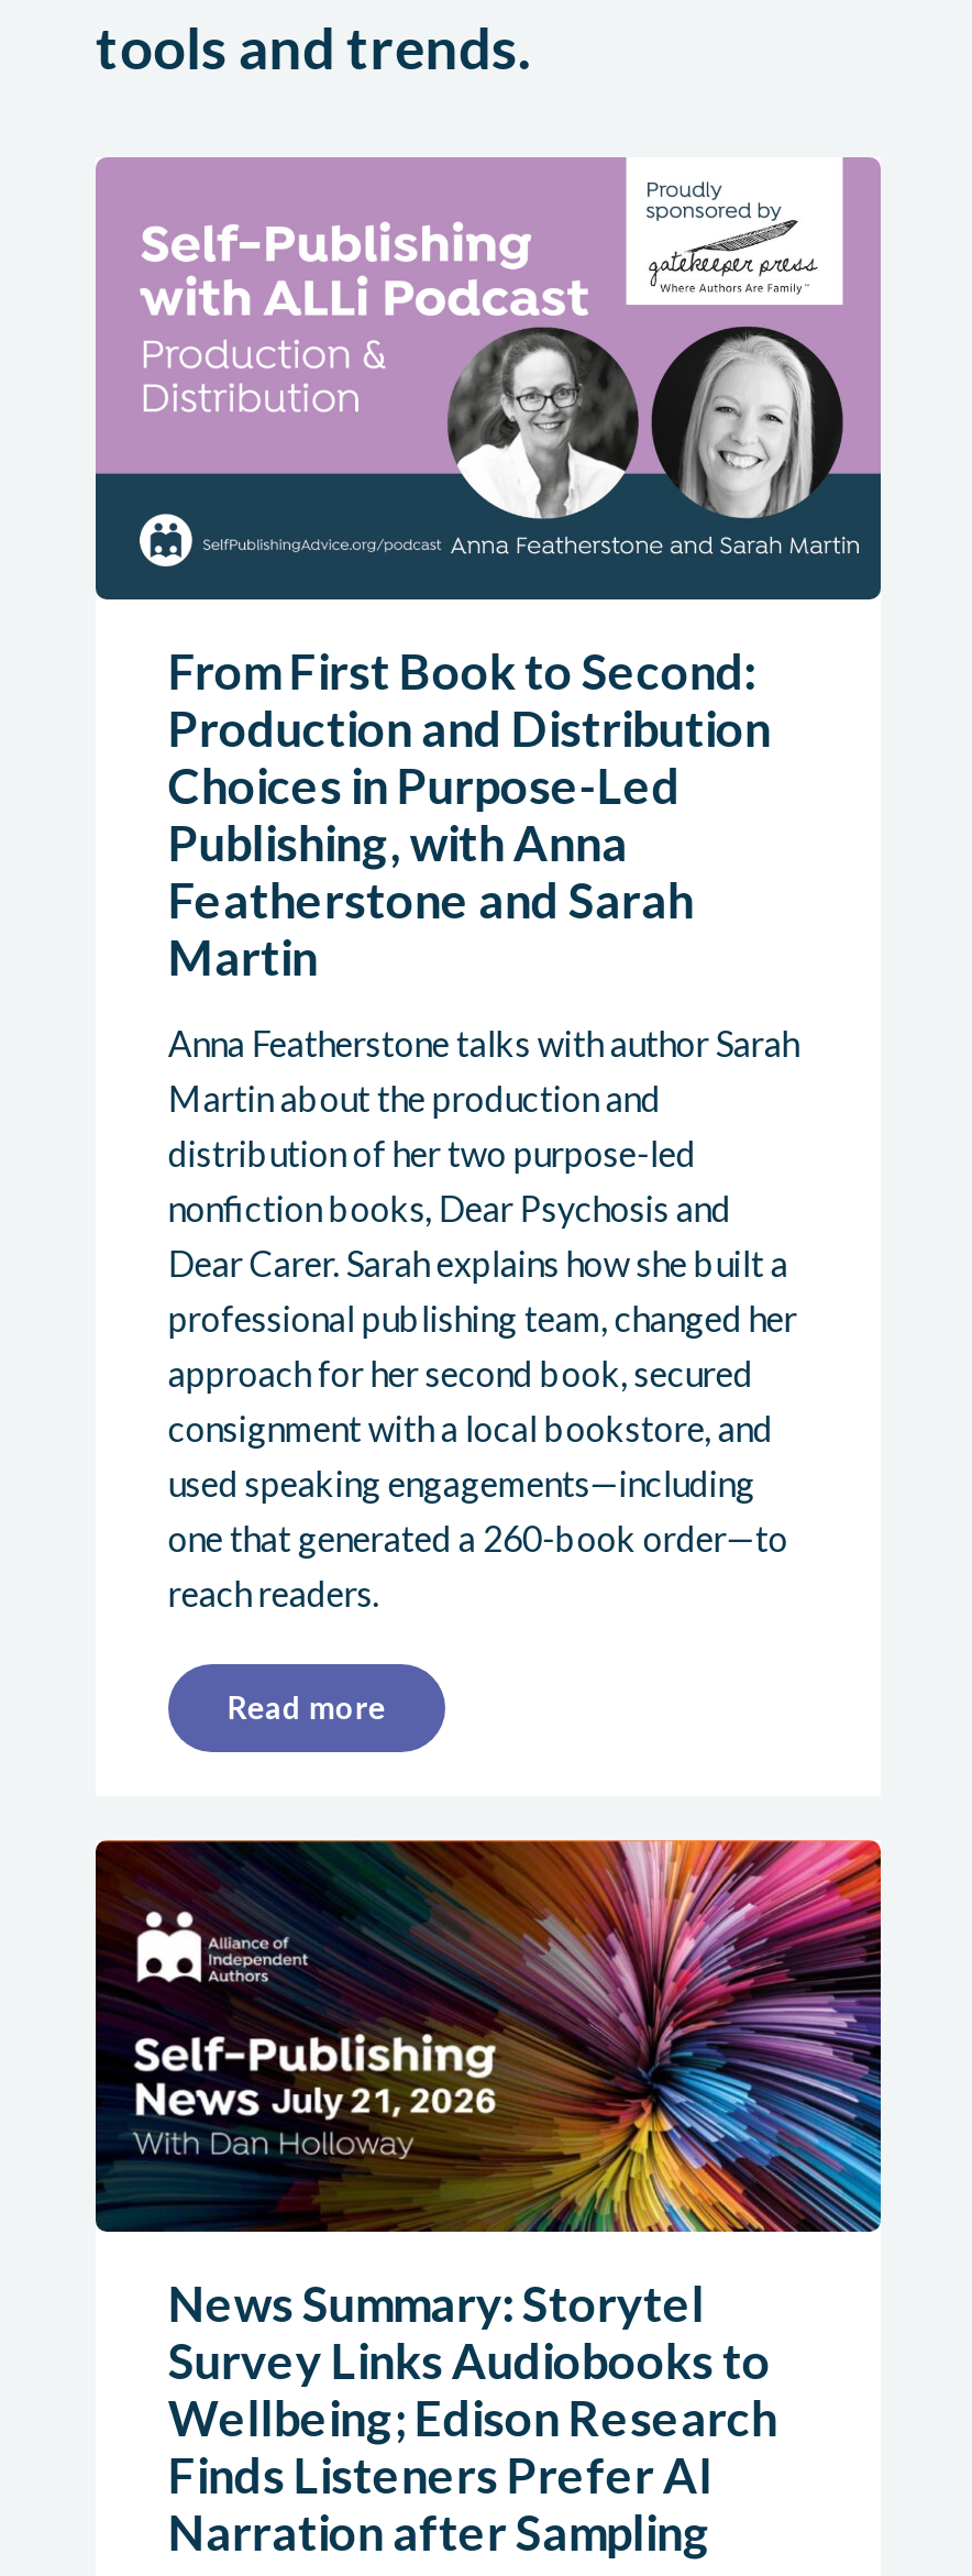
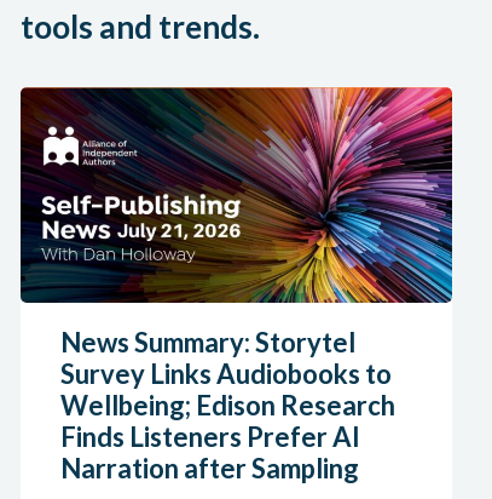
[93,157,883,1725] [image] | From First Book to Second: | Production and Distribution | Choices in Purpose-Led | Publishing, with Anna | Featherstone and Sarah | Martin | Anna Featherstone talks with author Sarah | Martin about the production and | distribution of her two purpose-led | nonfiction books, Dear Psychosis and | Dear Carer. Sarah explains how she built a | professional publishing team, changed her | approach for her second book, secured | consignment with a local bookstore, and | used speaking engagements—including | one that generated a 260-book order—to | reach readers. | Read more -> none

